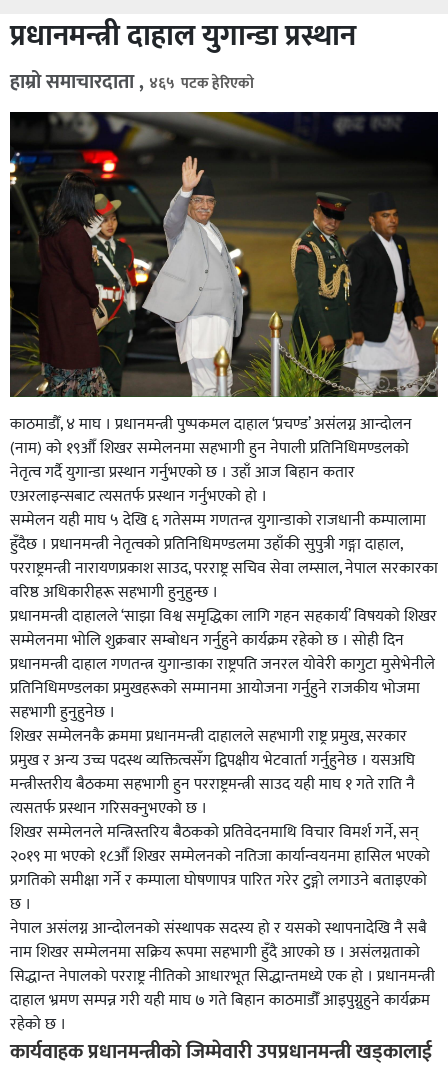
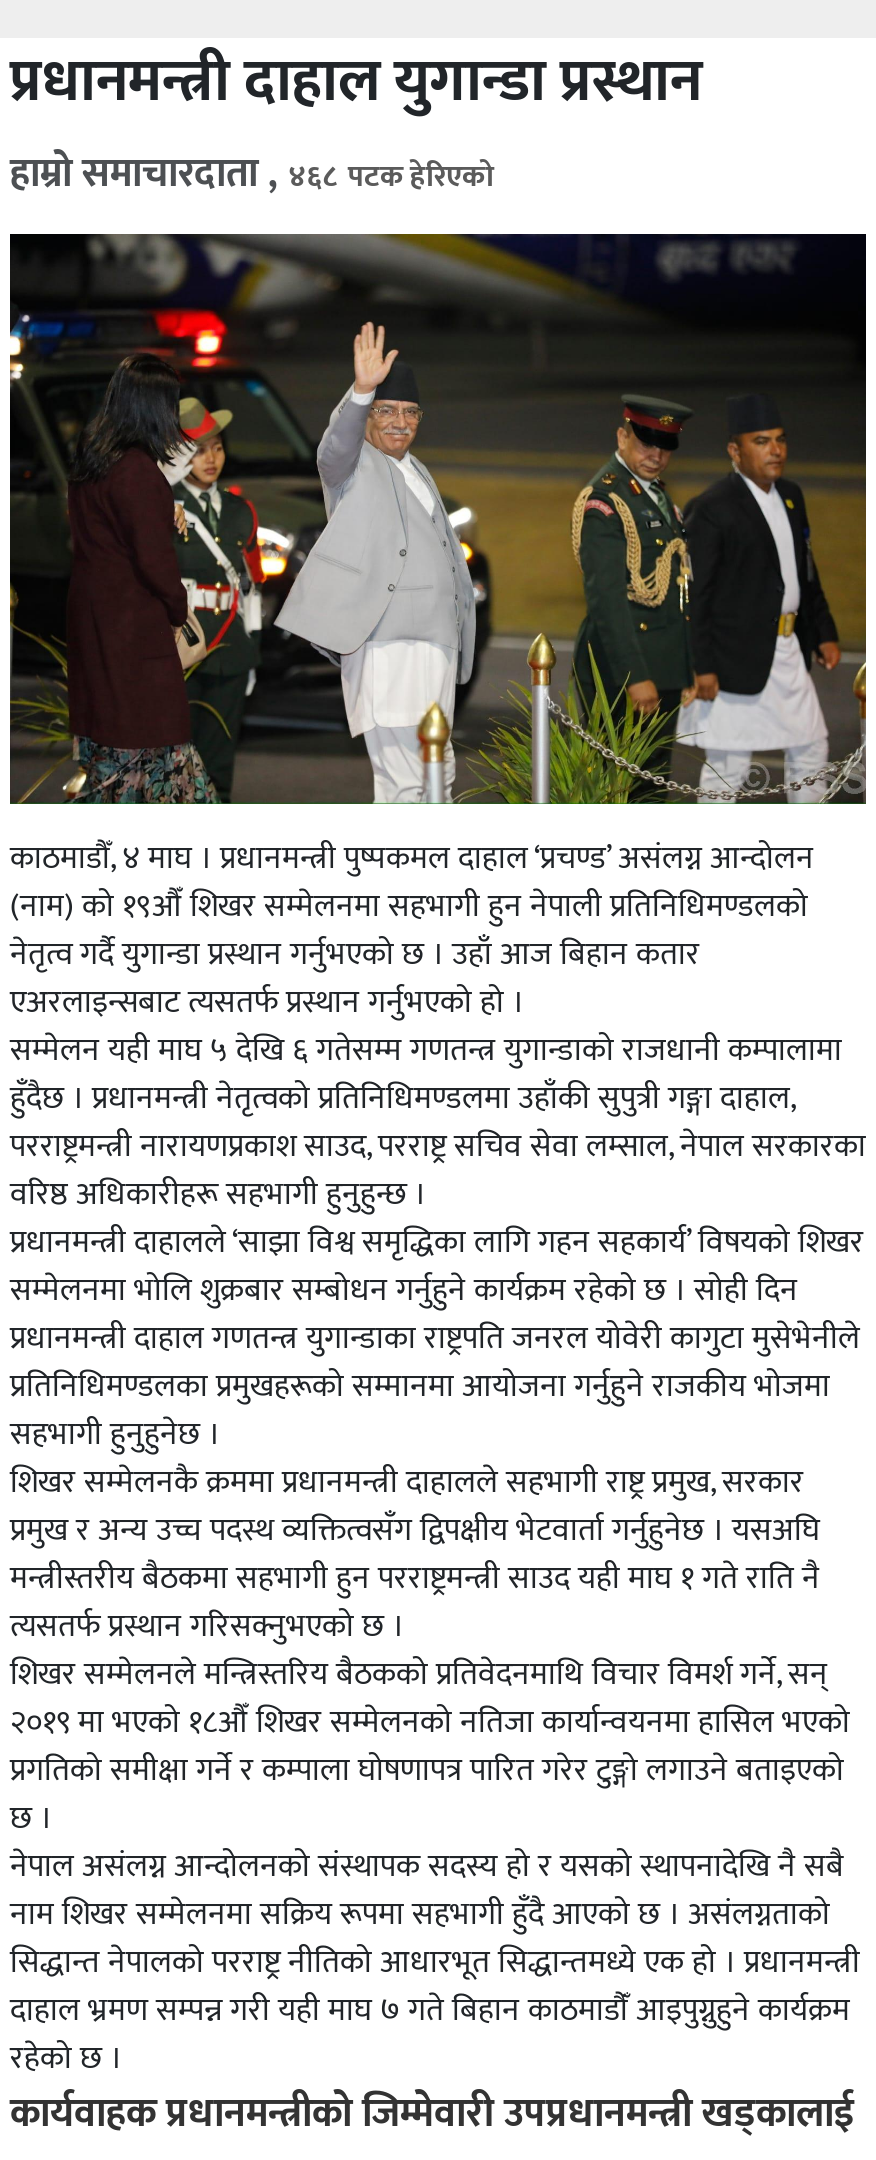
[10,65,254,99] हाम्रो समाचारदाता , ४६५ पटक हेरिएको -> [10,140,494,208] हाम्रो समाचारदाता , ४६८ पटक हेरिएको

